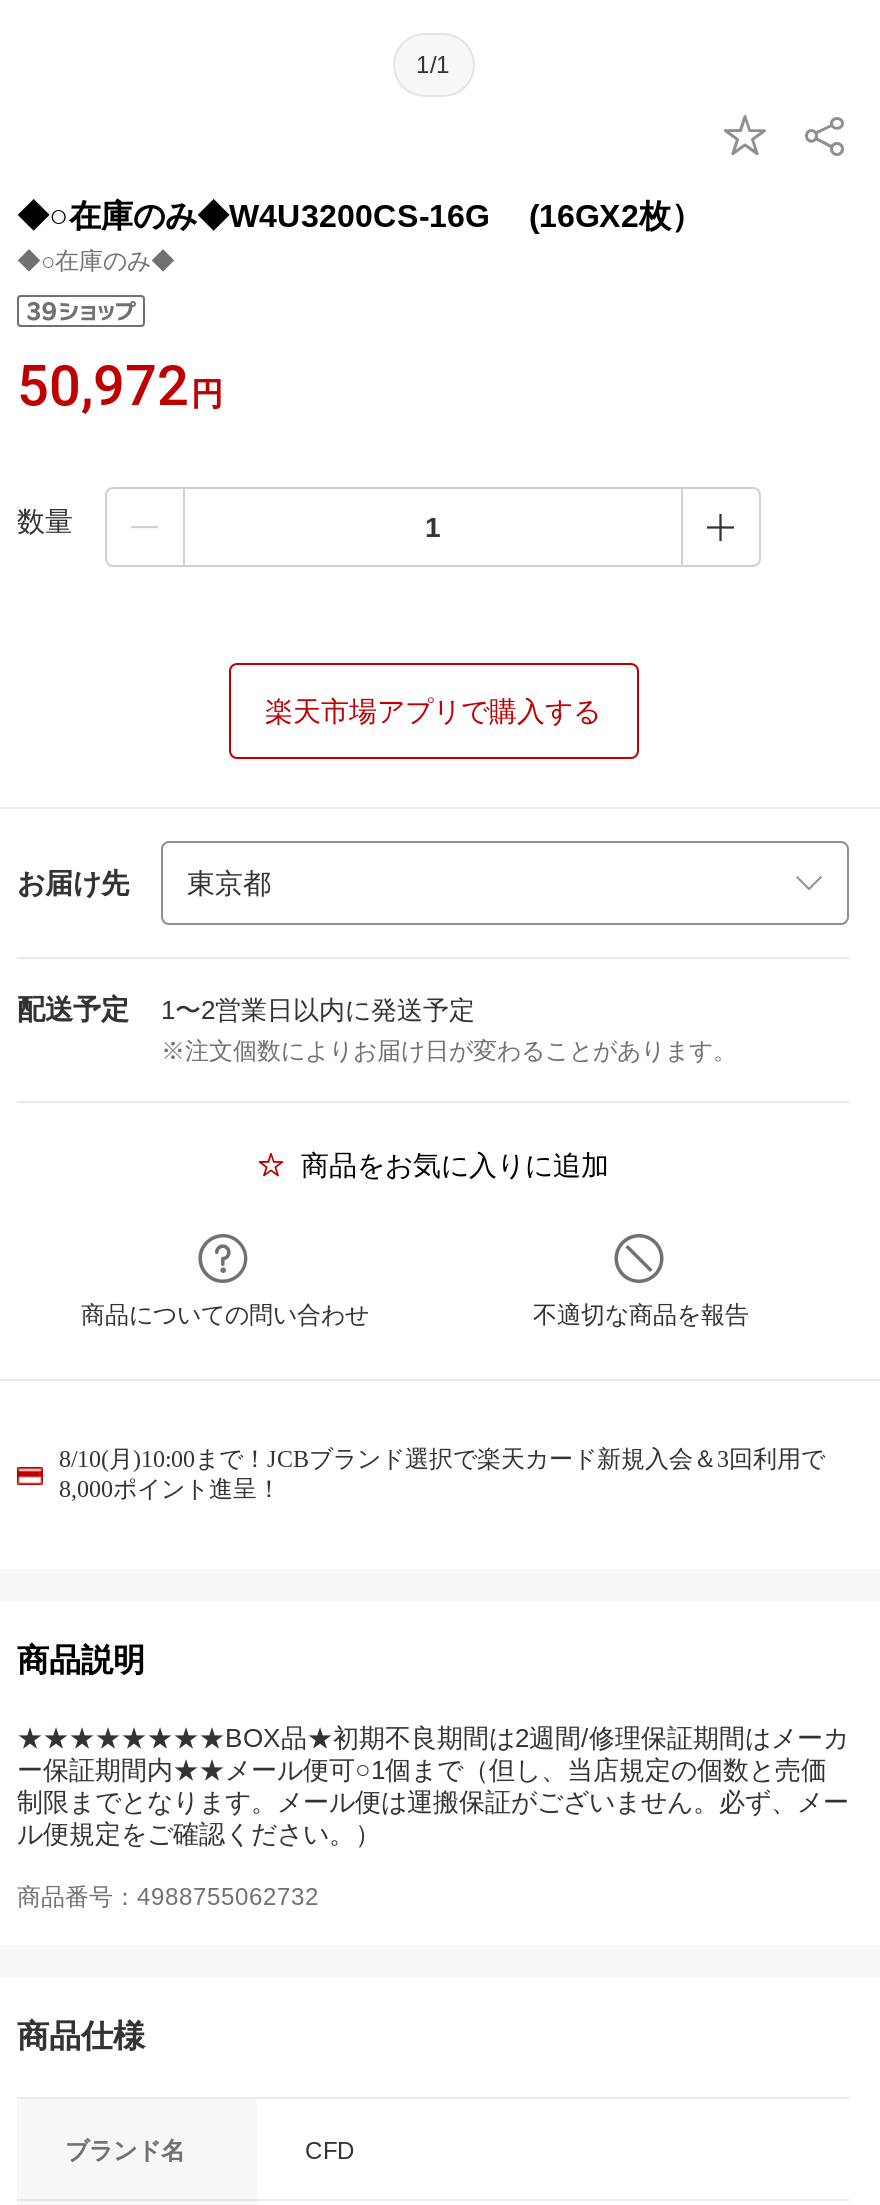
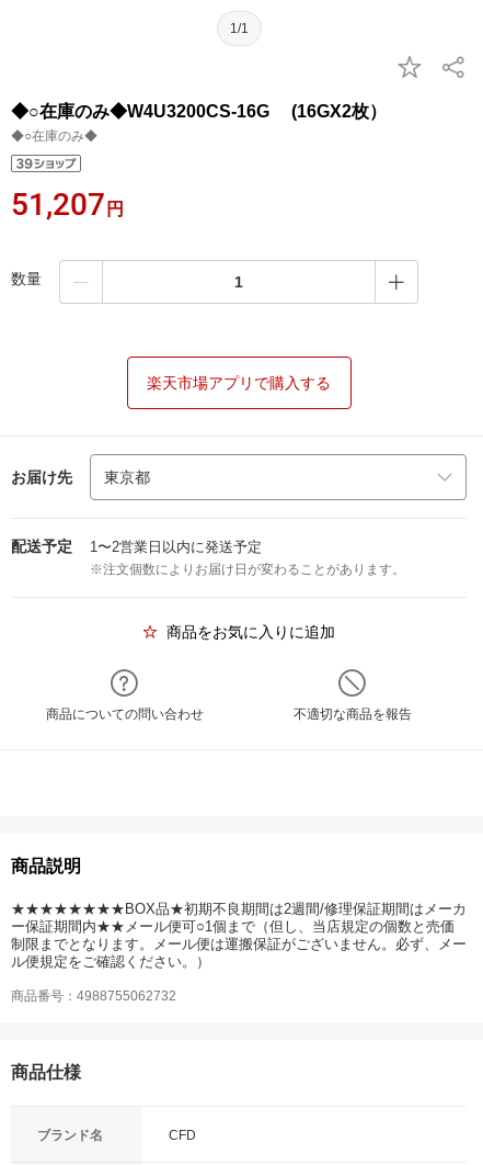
[17,353,223,419] 50,972円 -> [11,186,124,223] 51,207円
[59,1445,825,1503] 8/10(月)10:00まで！JCBブランド選択で楽天カード新規入会＆3回利用で | 8,000ポイント進呈！ -> none

